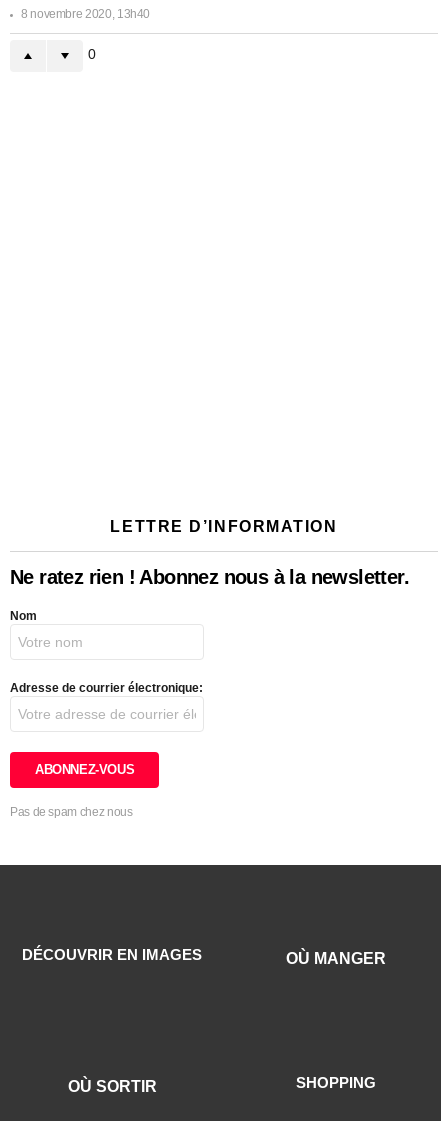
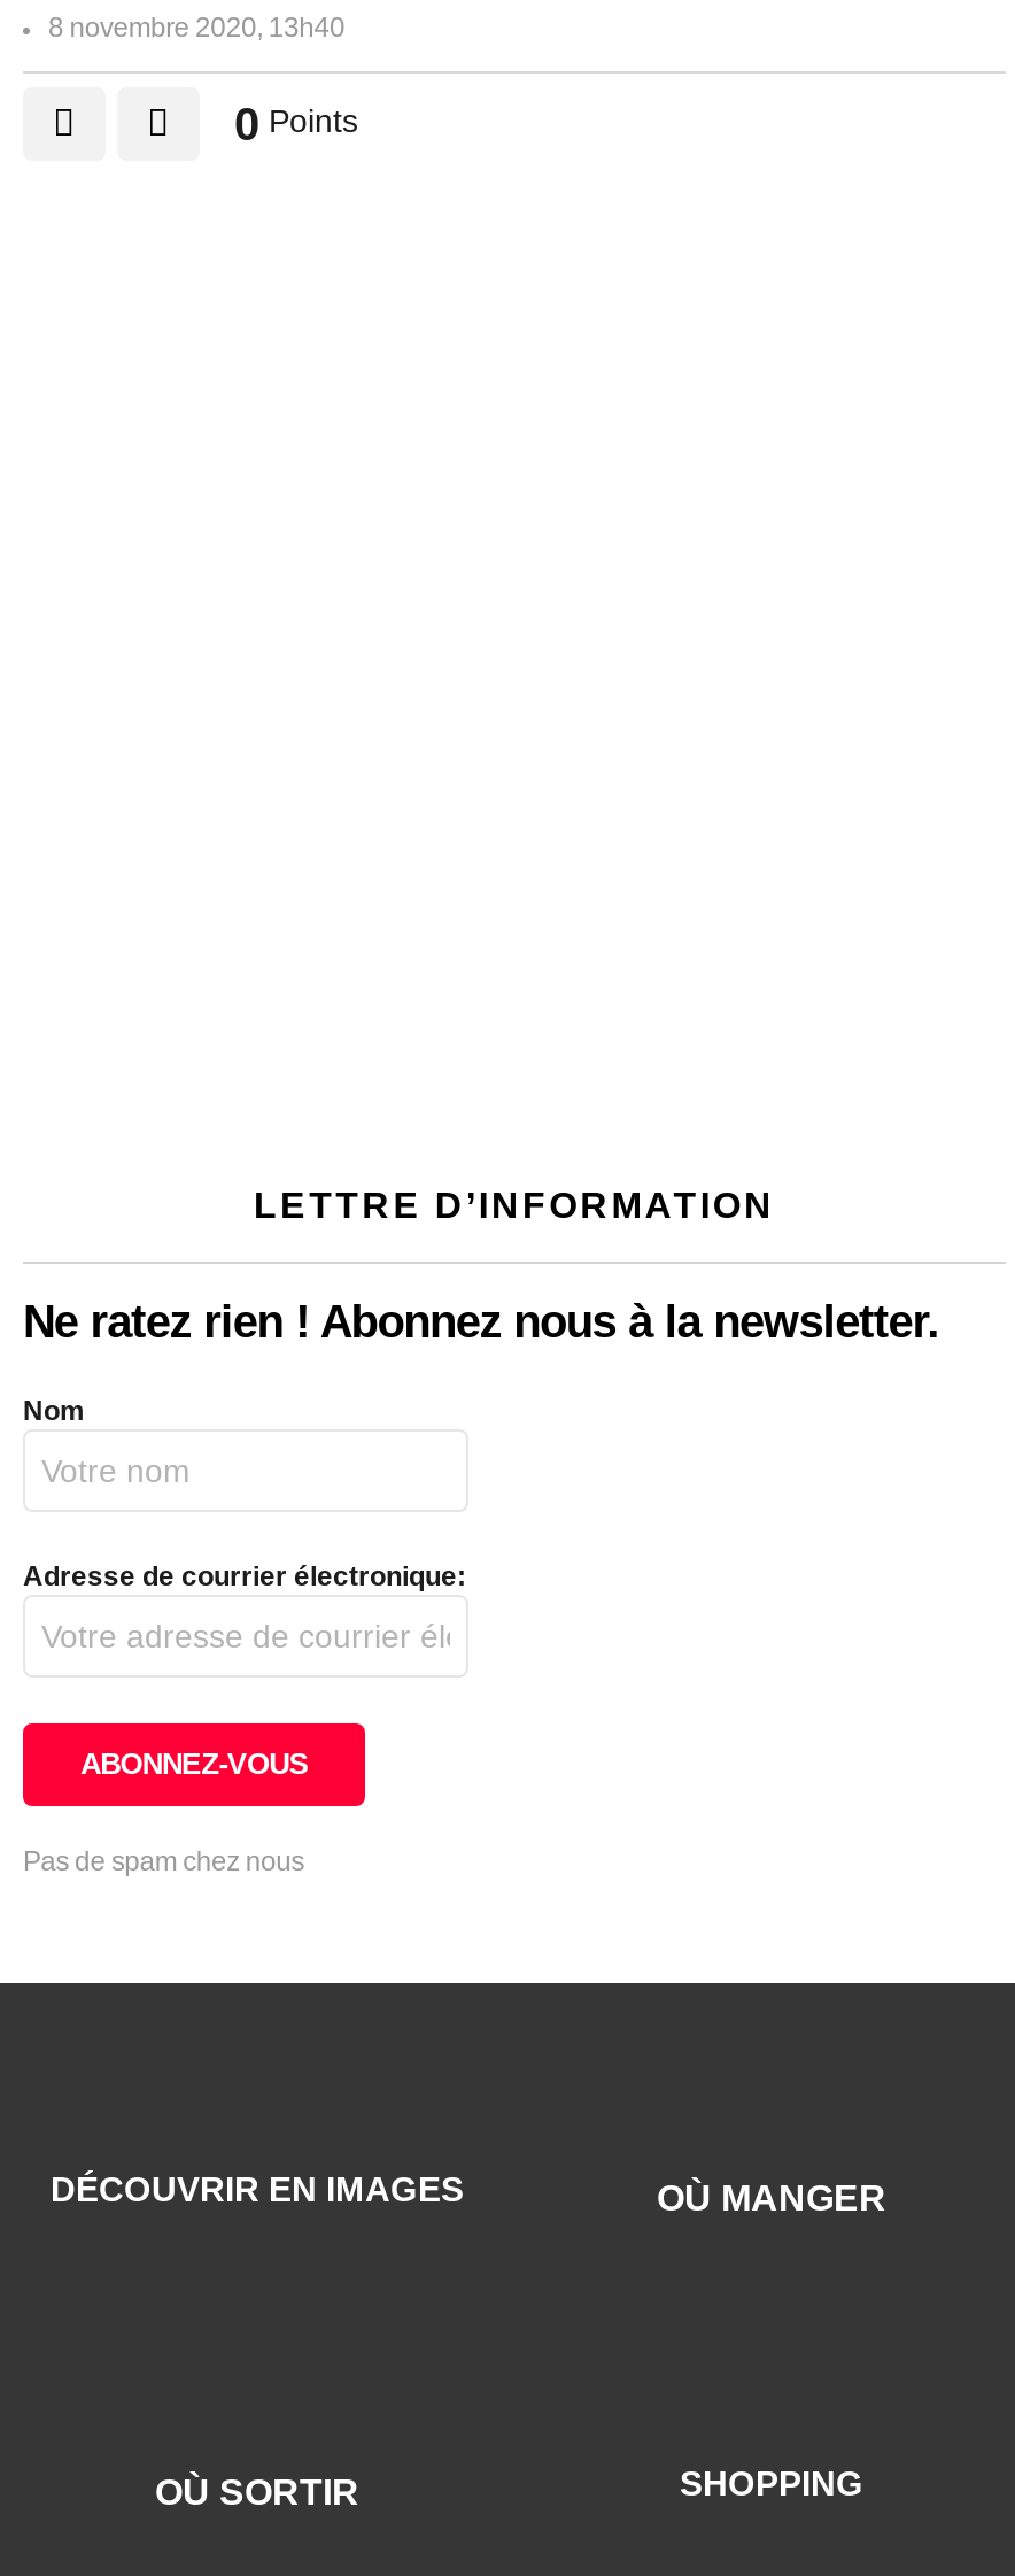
[88,46,96,62] 0 -> [234,100,358,151] 0 Points

